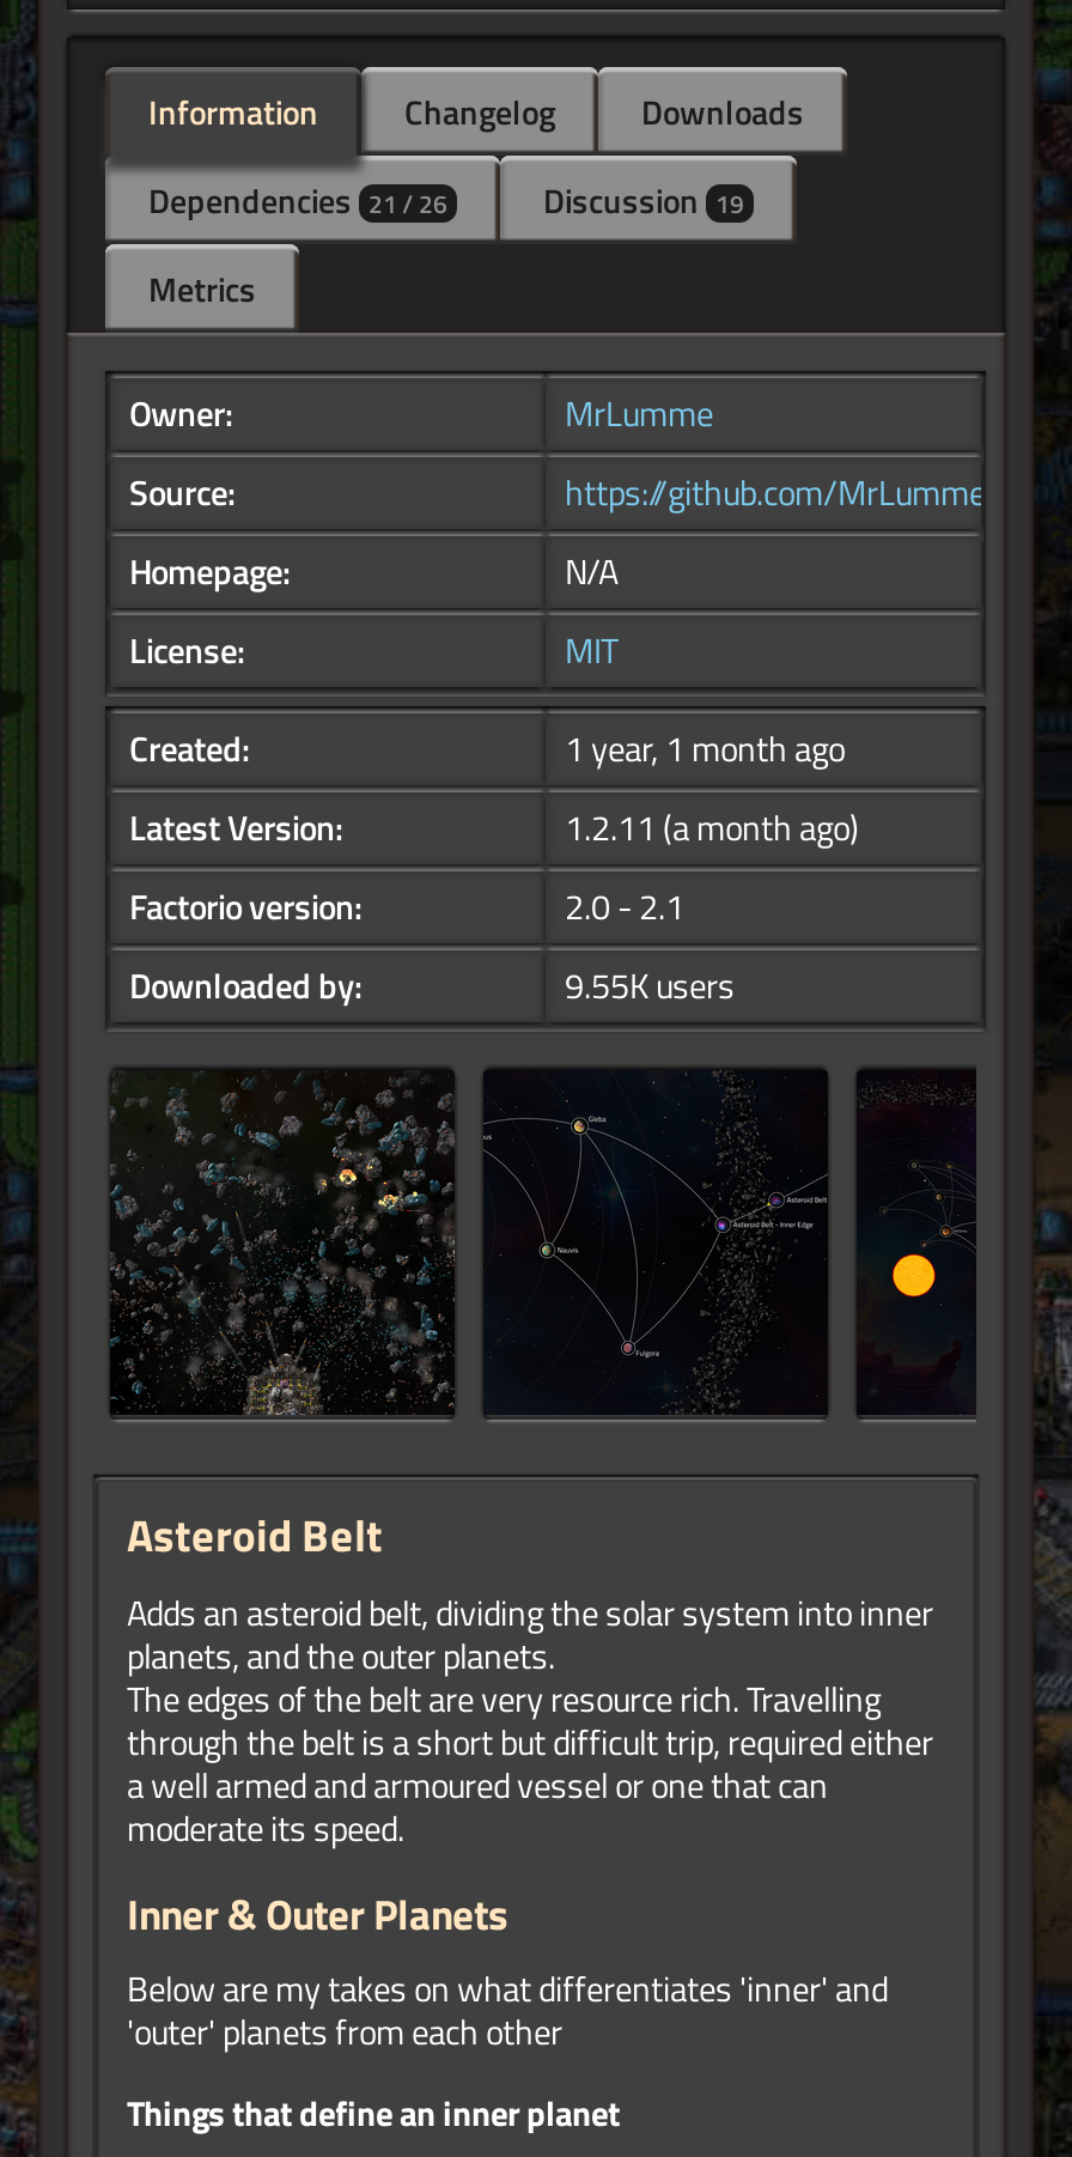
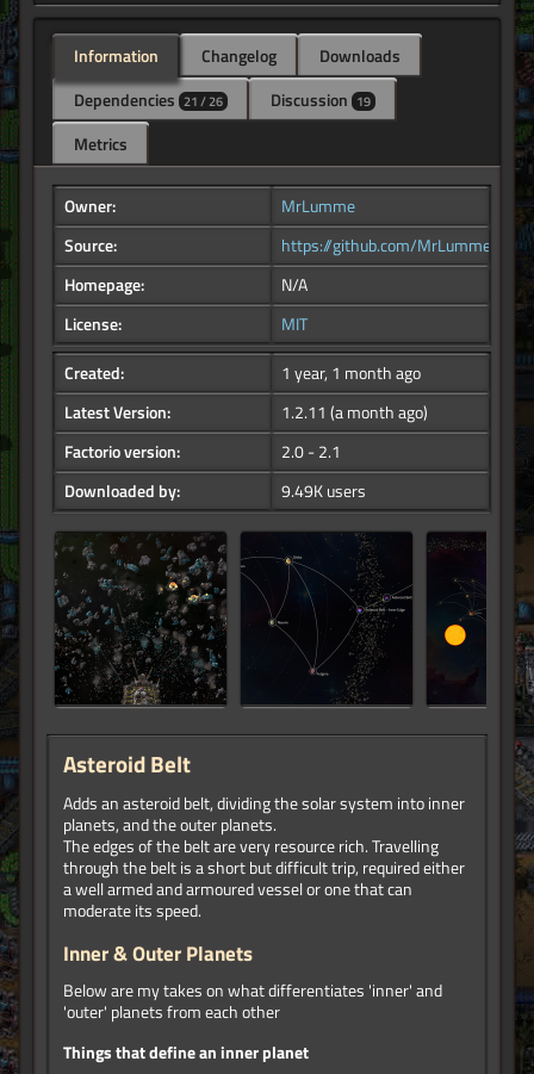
[565,961,735,1014] 9.55K users -> [281,478,366,505] 9.49K users

